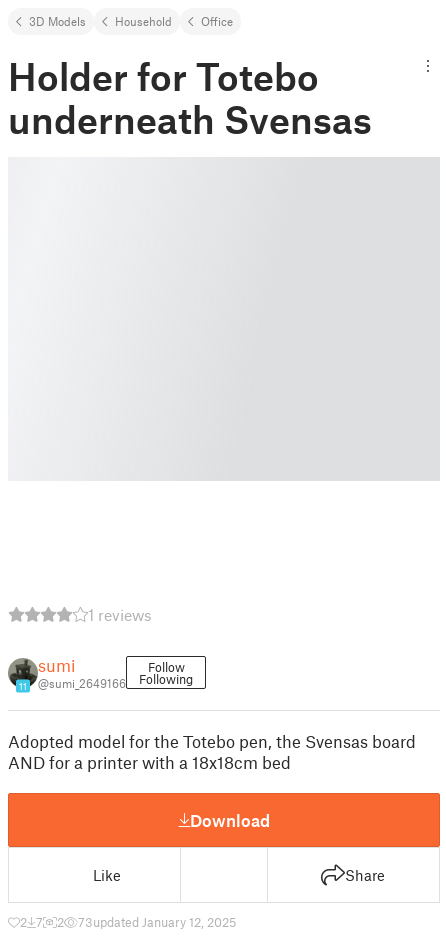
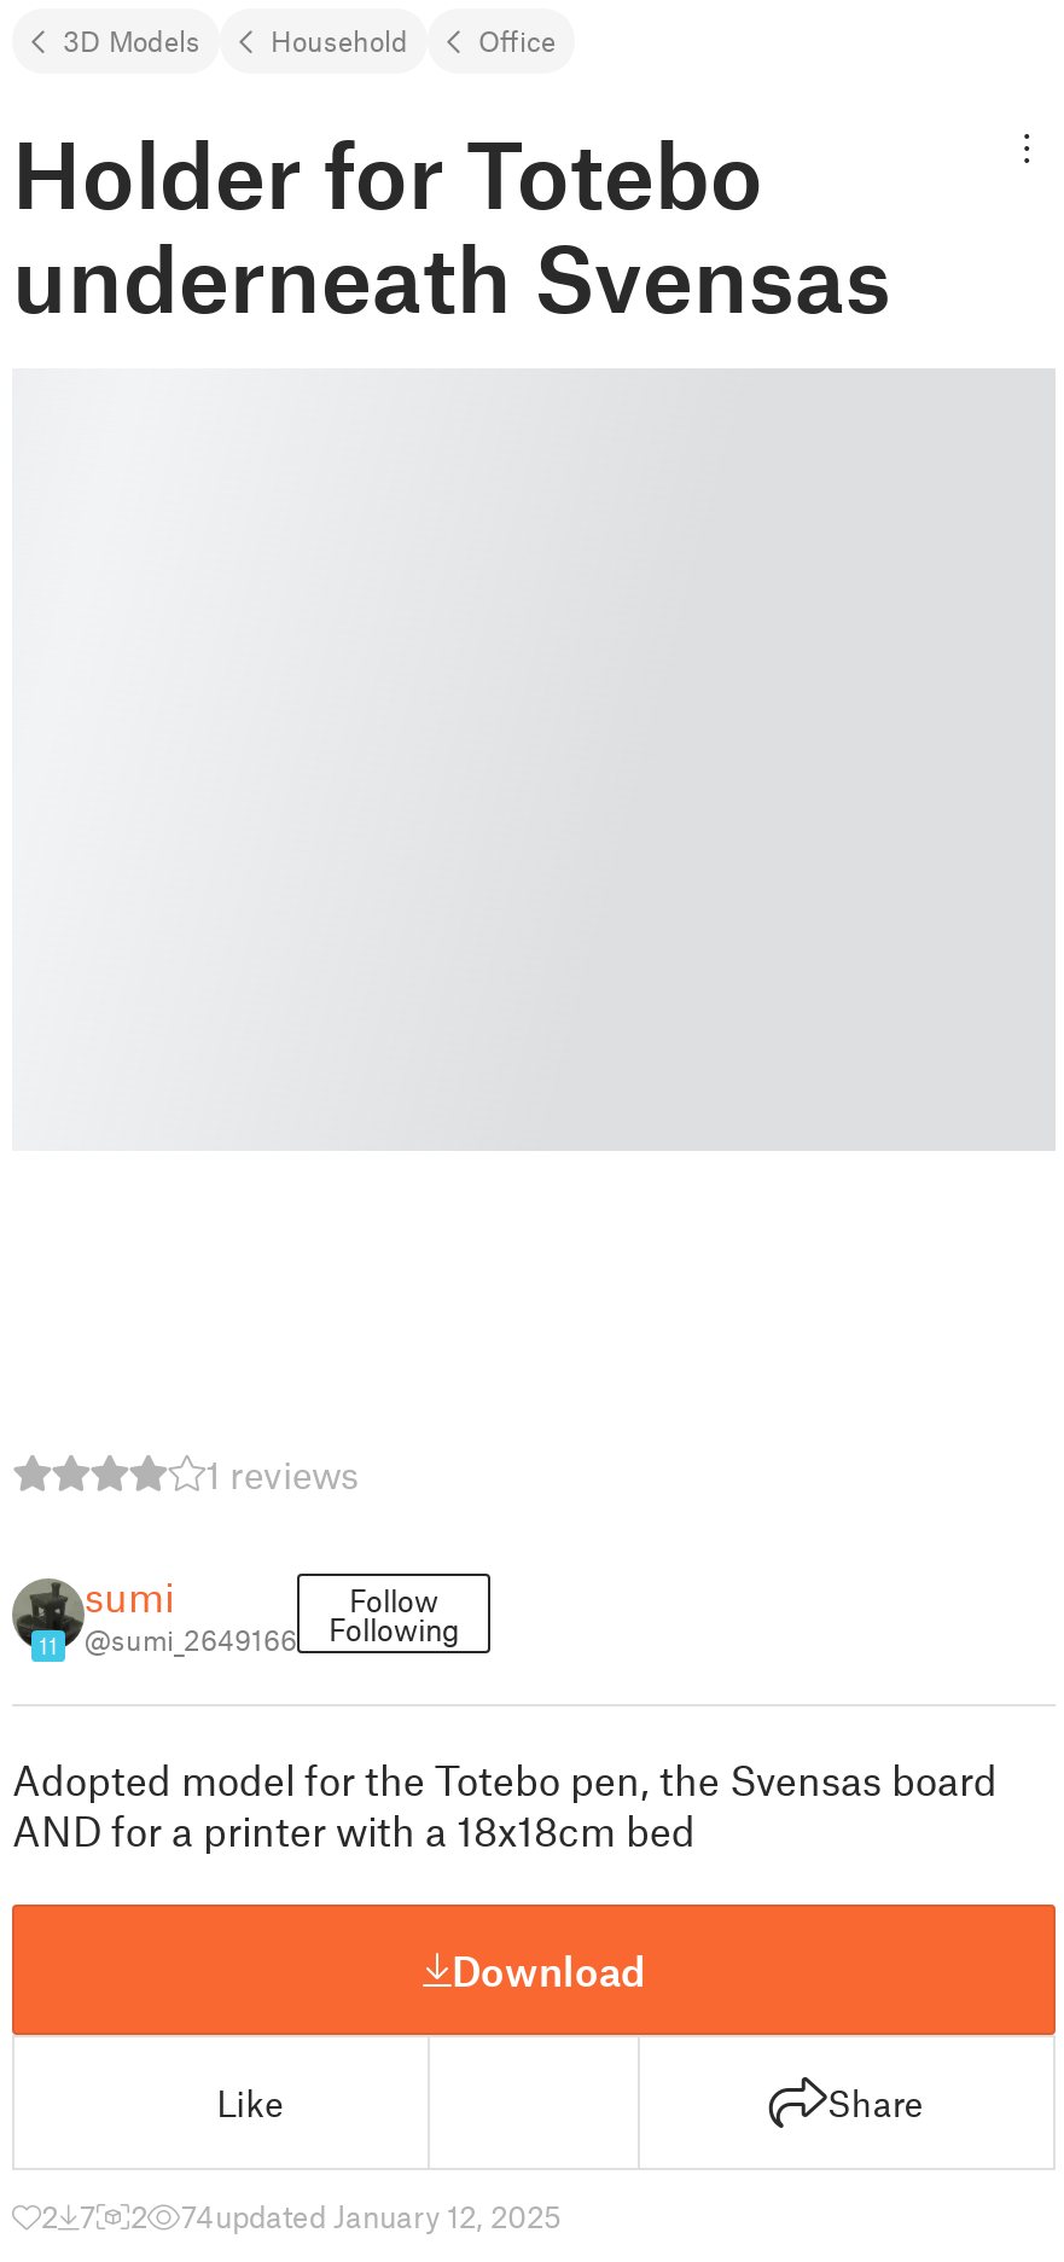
[78,914,236,930] 73updated January 12, 2025 -> [181,2197,560,2235] 74updated January 12, 2025

